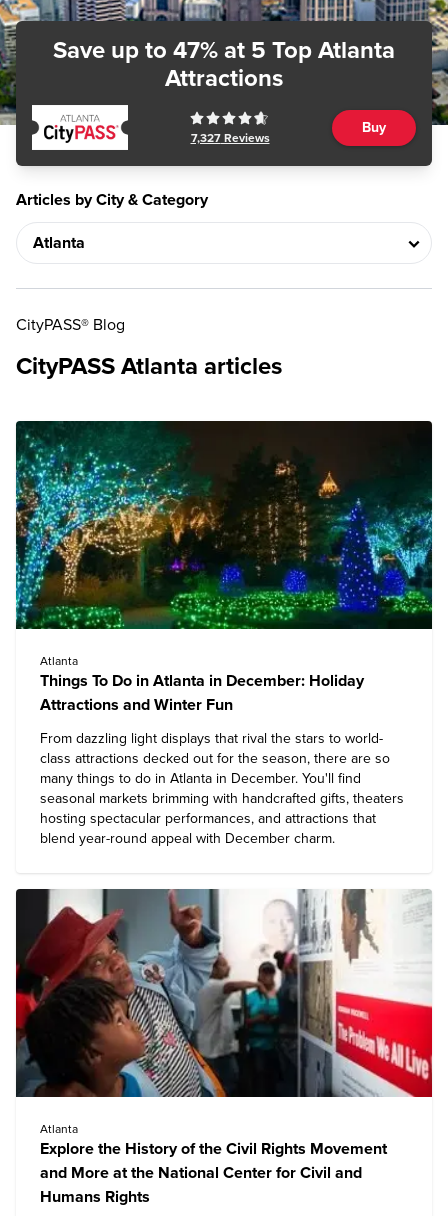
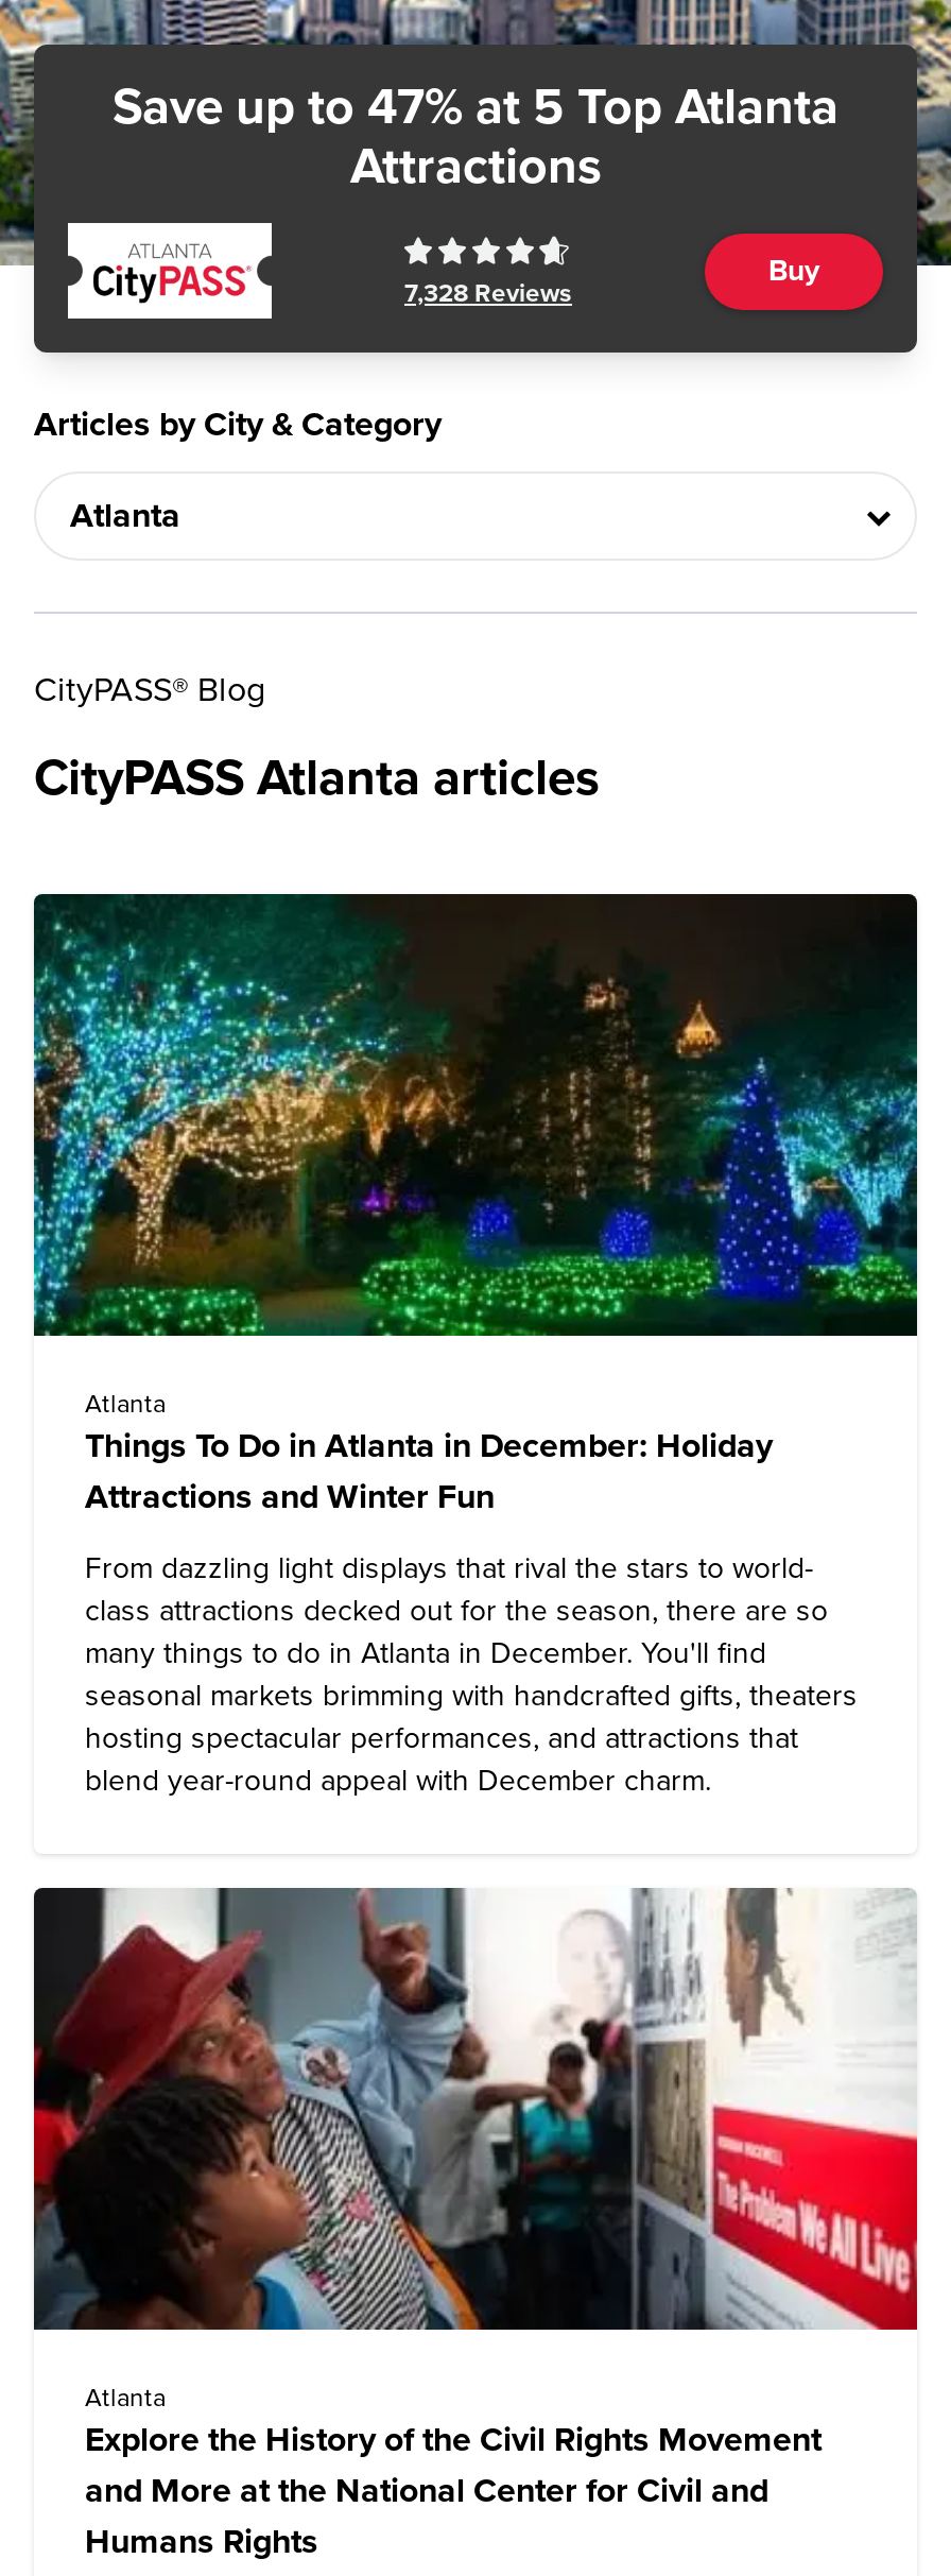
[190,130,269,144] 7,327 Reviews -> [404,277,572,307] 7,328 Reviews

